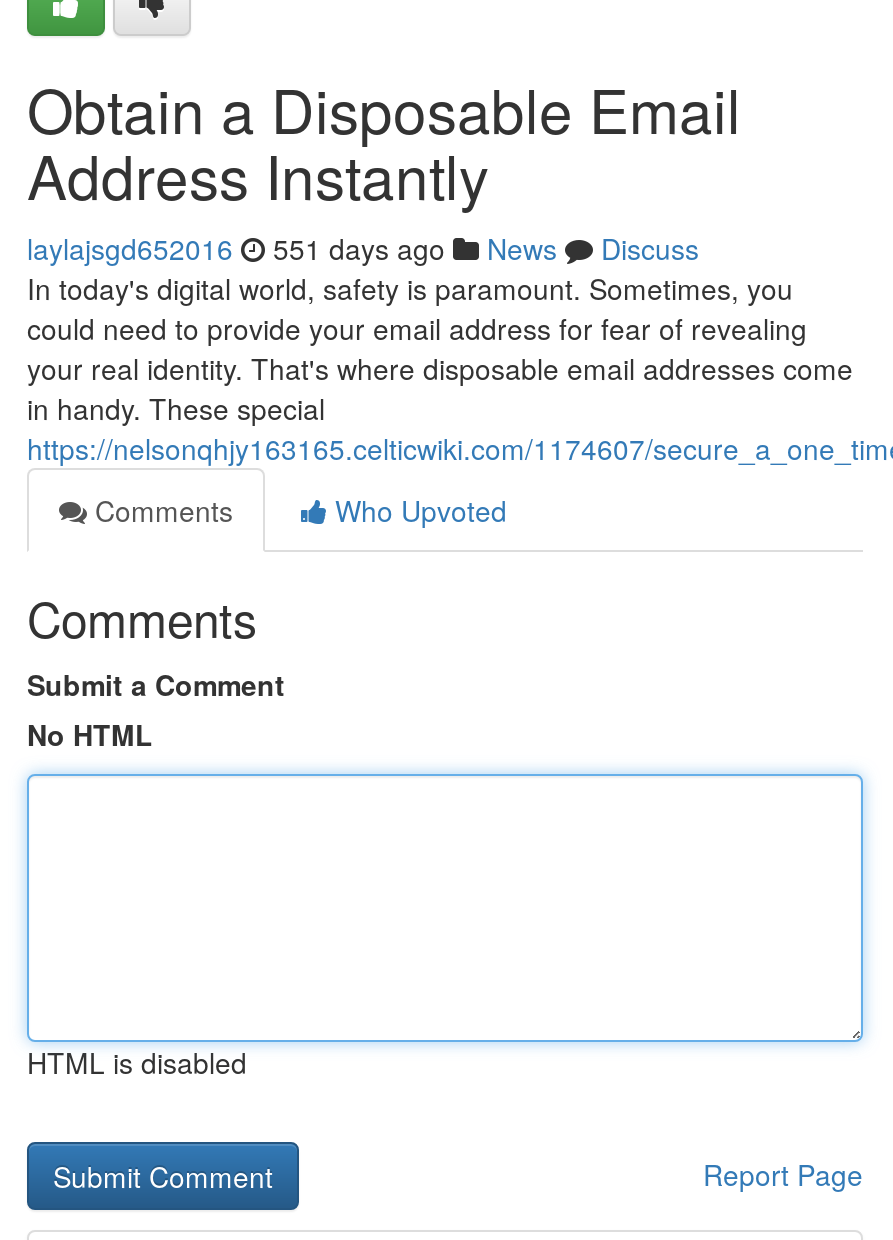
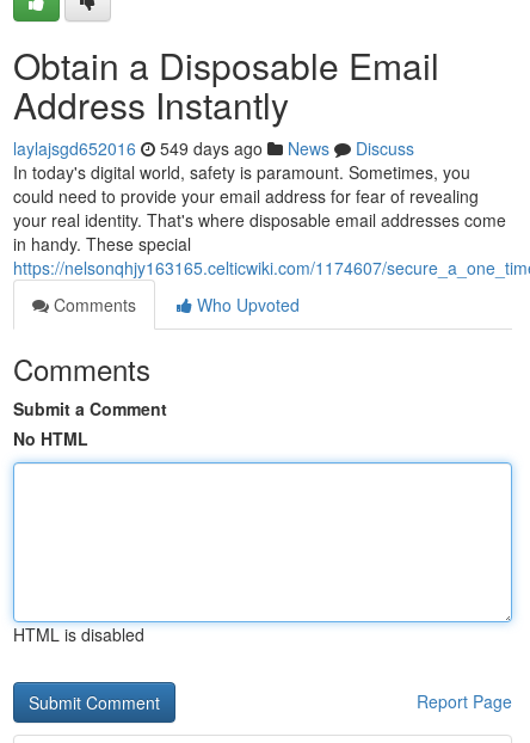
[27,228,699,268] laylajsgd652016 551 days ago News Discuss -> [13,136,414,160] laylajsgd652016 549 days ago News Discuss

